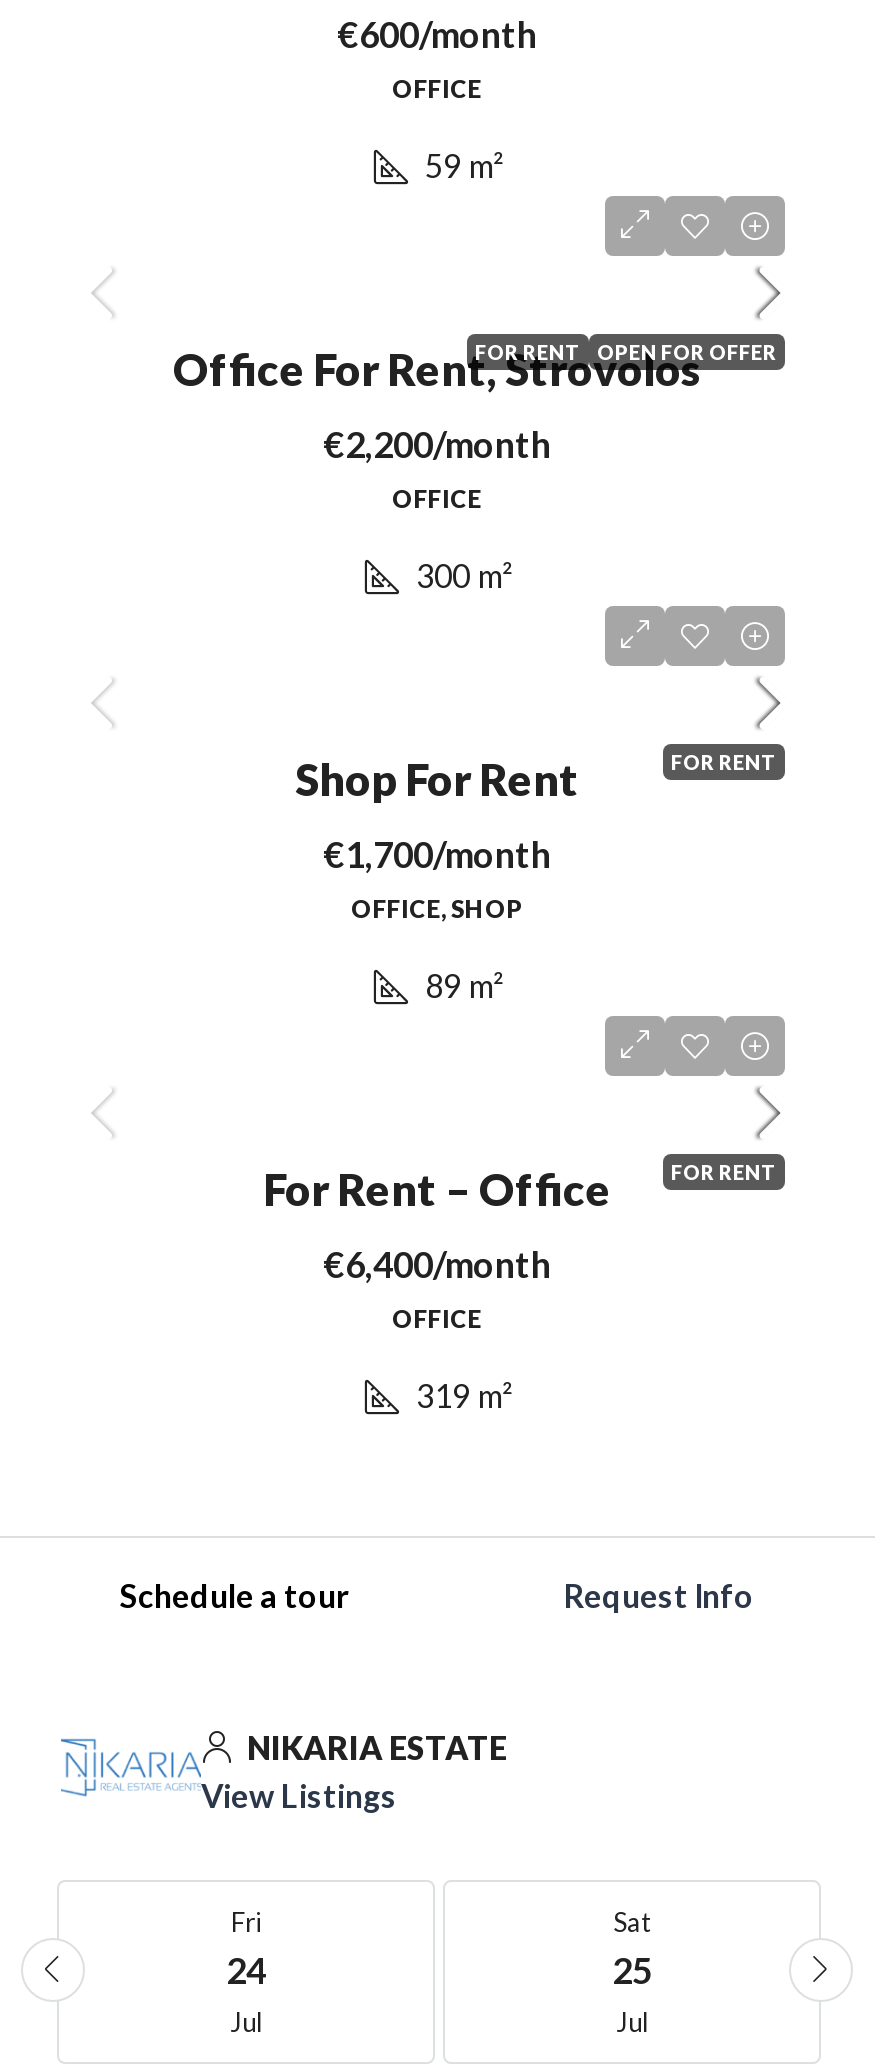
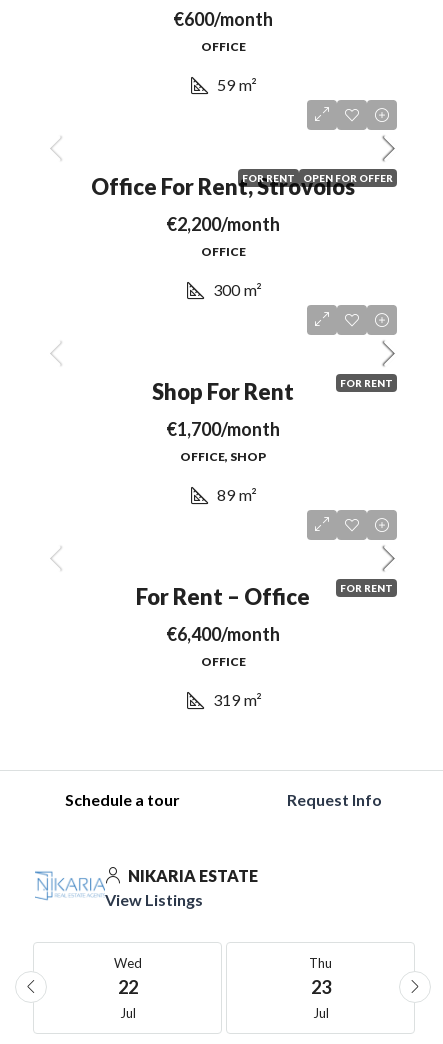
[226,1905,266,1991] Fri | 24 -> [113,955,141,998] Wed | 22
[612,1905,652,1991] Sat | 25 -> [309,955,332,998] Thu | 23

